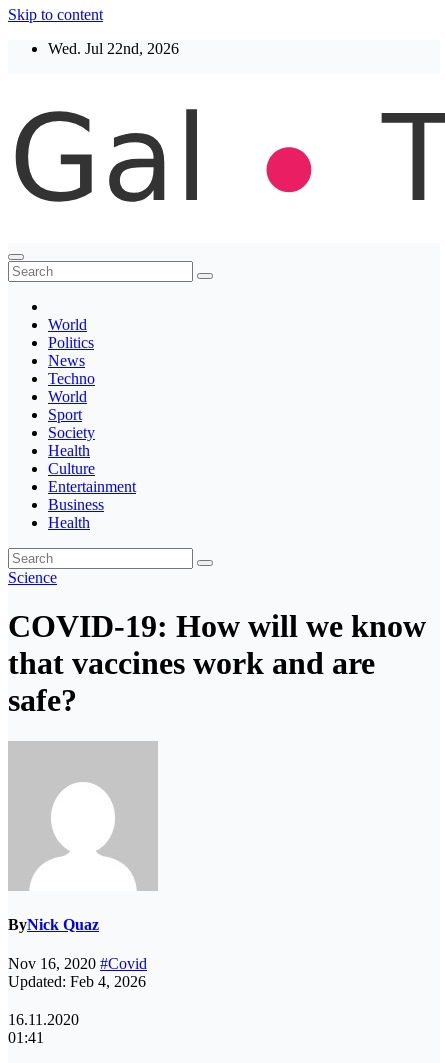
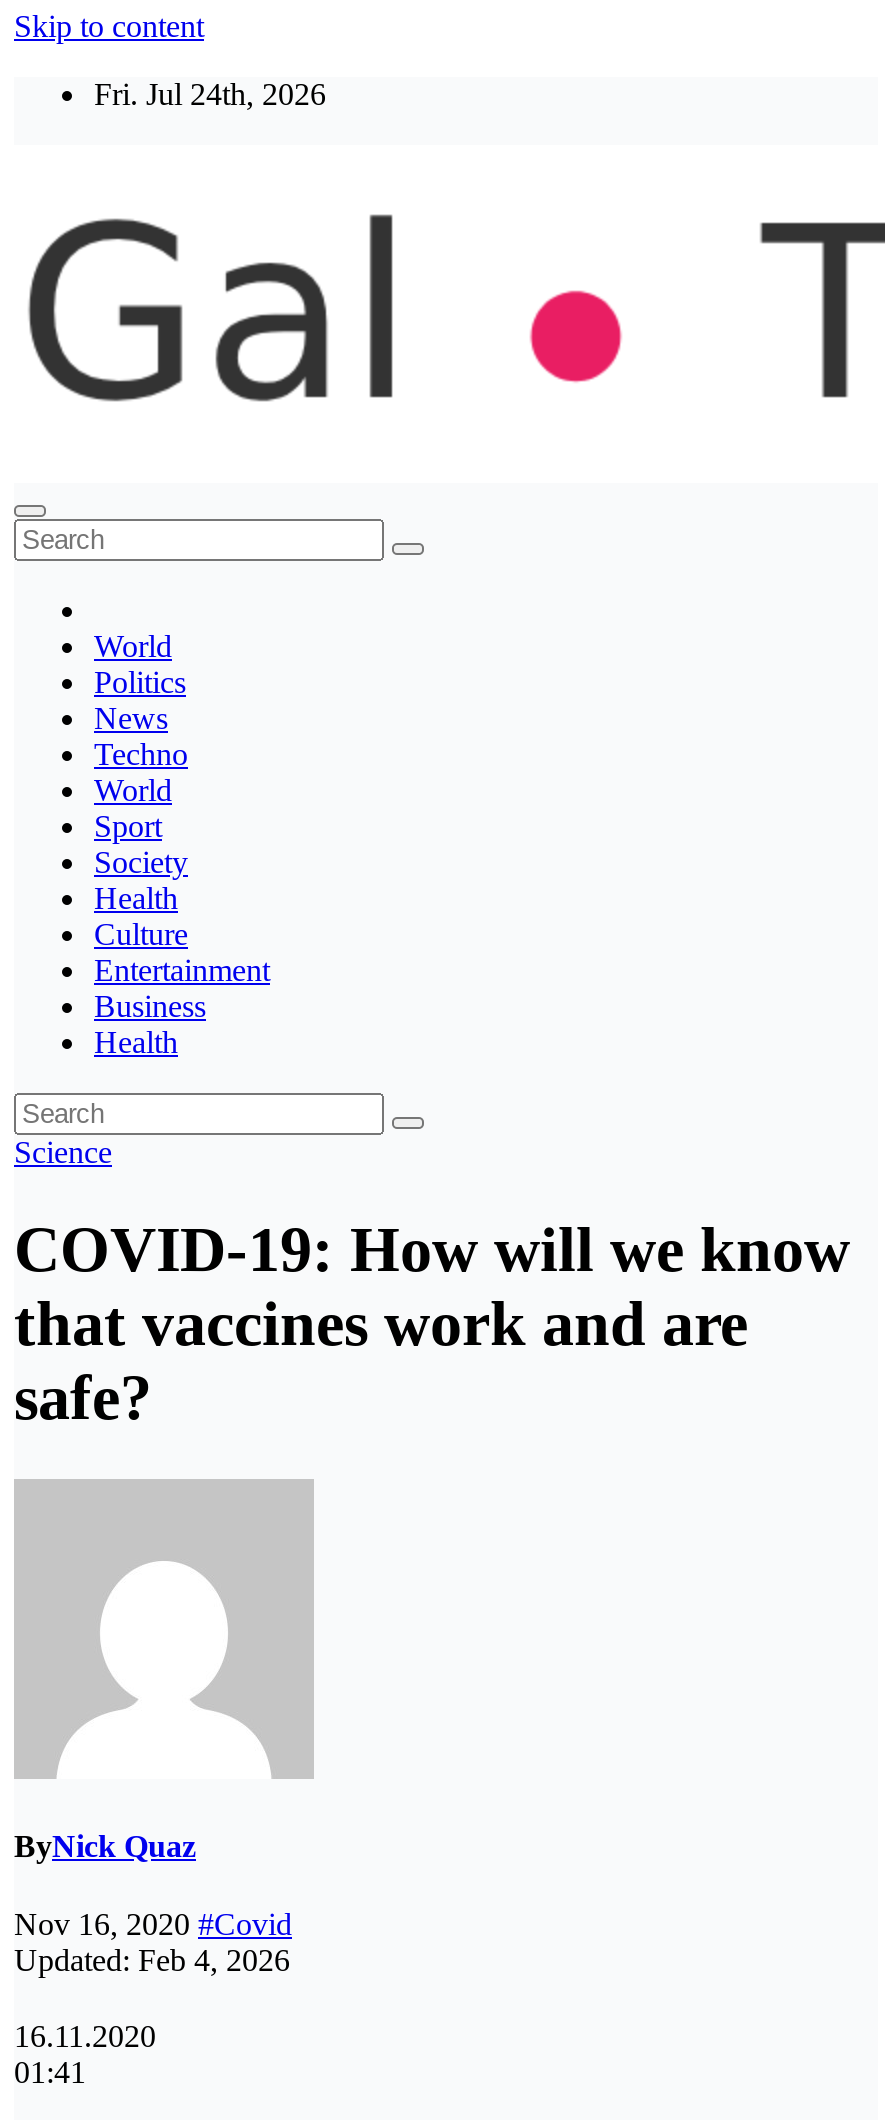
[48,40,179,57] Wed. Jul 22nd, 2026 -> [94,77,326,111] Fri. Jul 24th, 2026

